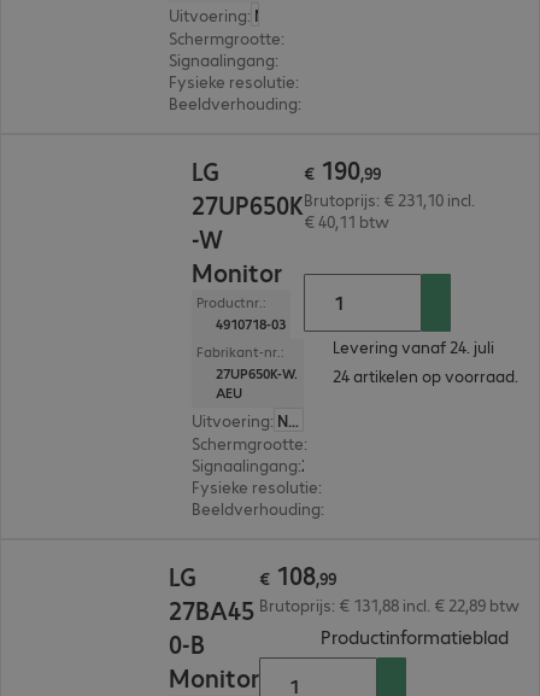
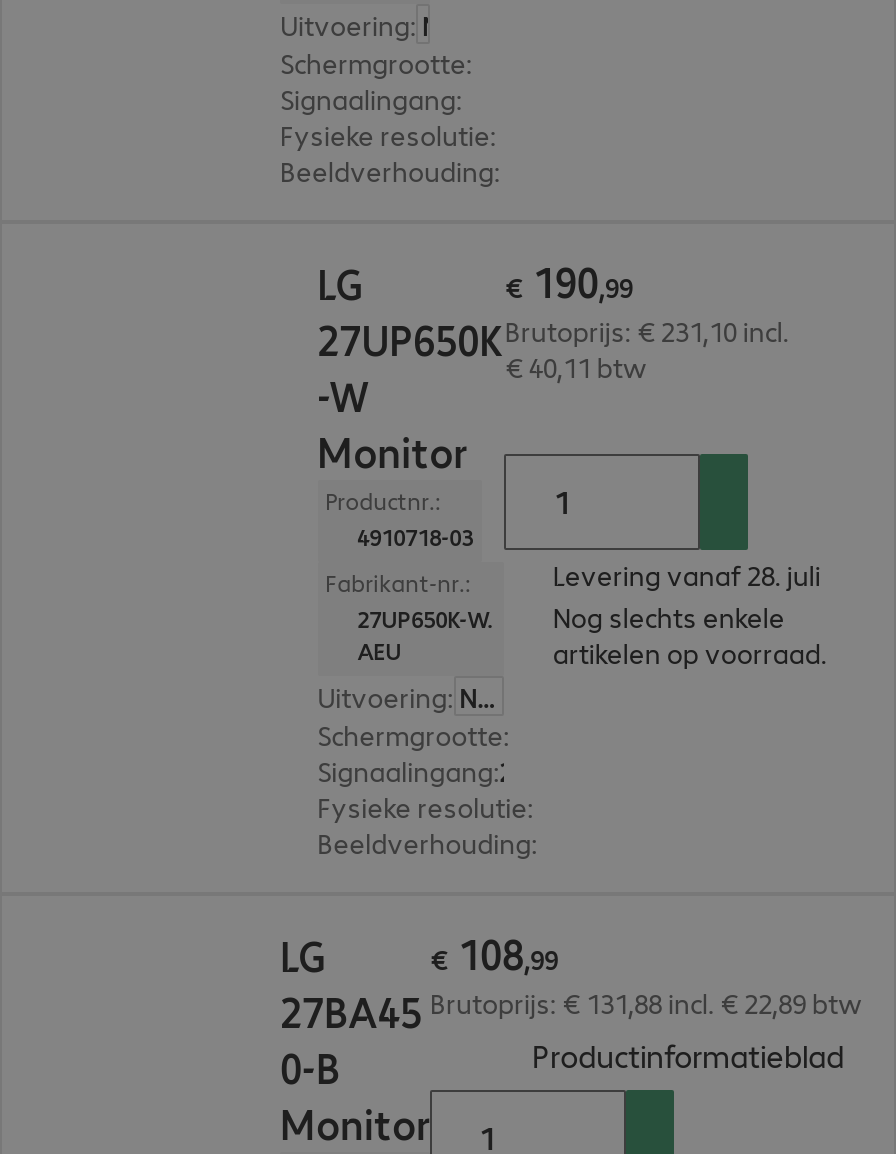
[333,335,519,386] Levering vanaf 24. juli | 24 artikelen op voorraad. -> [553,556,827,670] Levering vanaf 28. juli | Nog slechts enkele | artikelen op voorraad.

